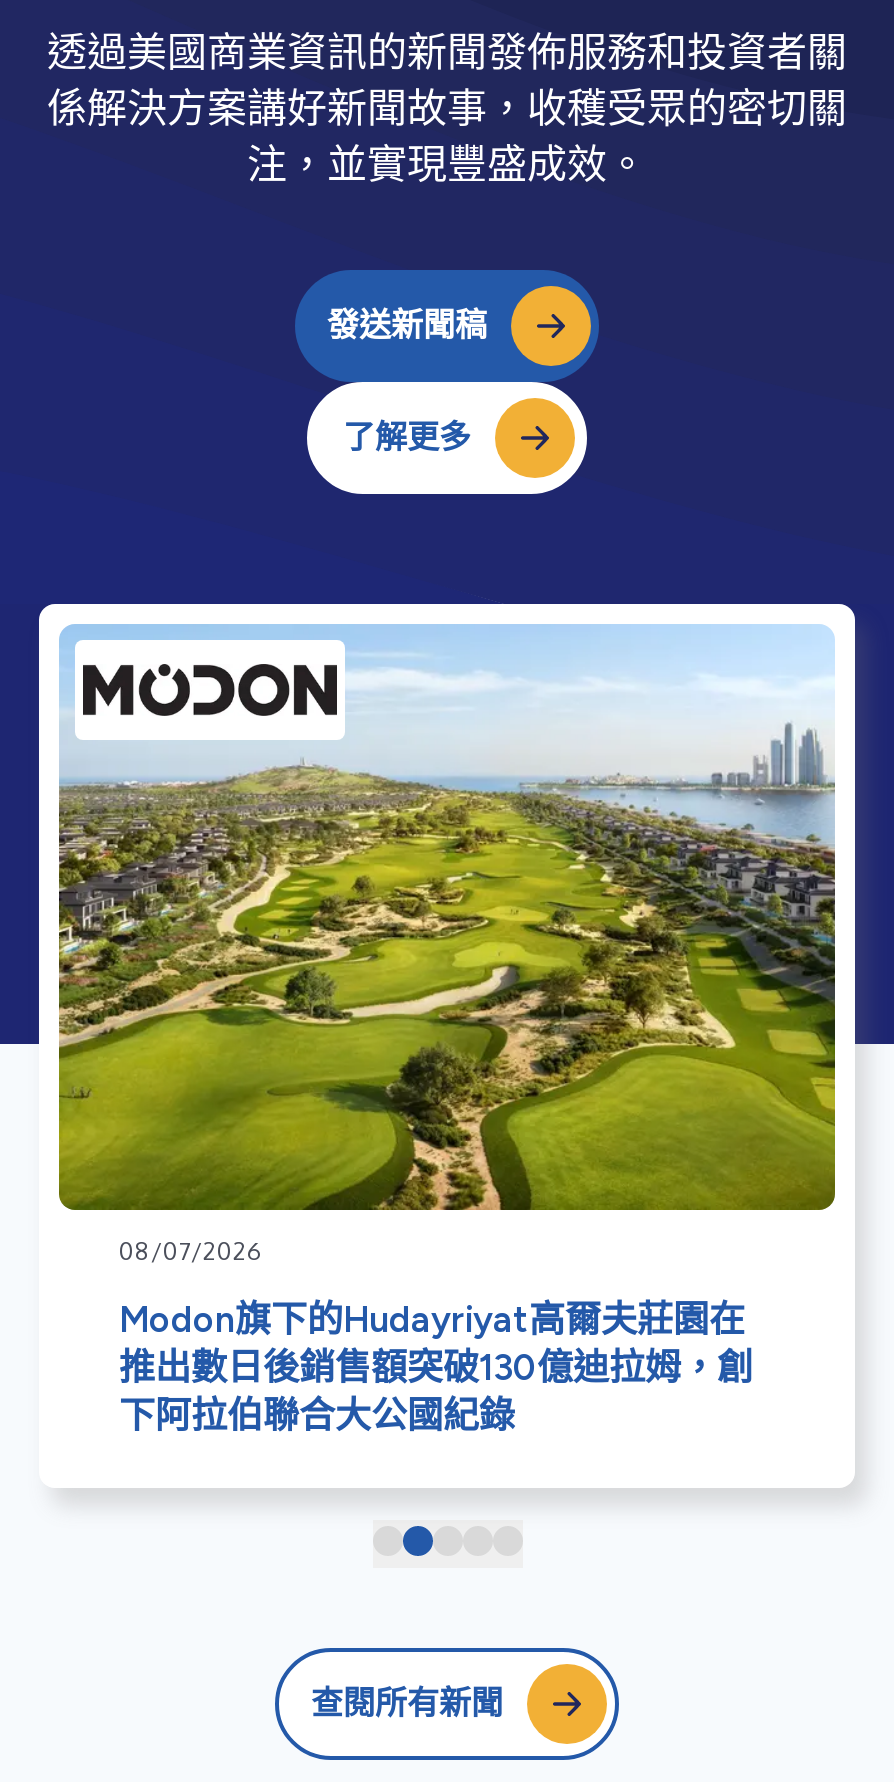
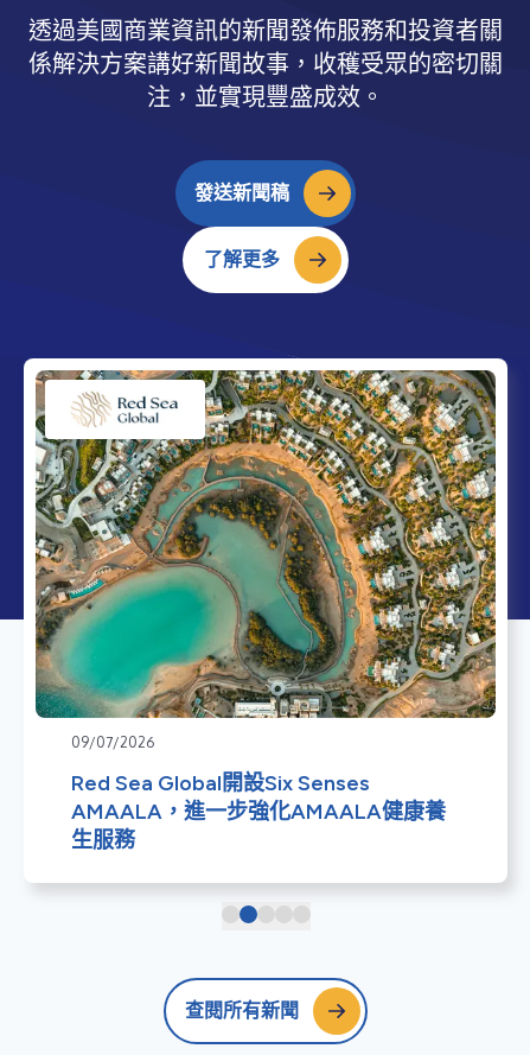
[57,624,837,1266] [image] | 08/07/2026 -> [34,369,497,751] [image] | 09/07/2026
[119,1298,753,1438] Modon旗下的Hudayriyat高爾夫莊園在 | 推出數日後銷售額突破130億迪拉姆，創 | 下阿拉伯聯合大公國紀錄 -> [71,770,446,853] Red Sea Global開設Six Senses | AMAALA，進一步強化AMAALA健康養 | 生服務

